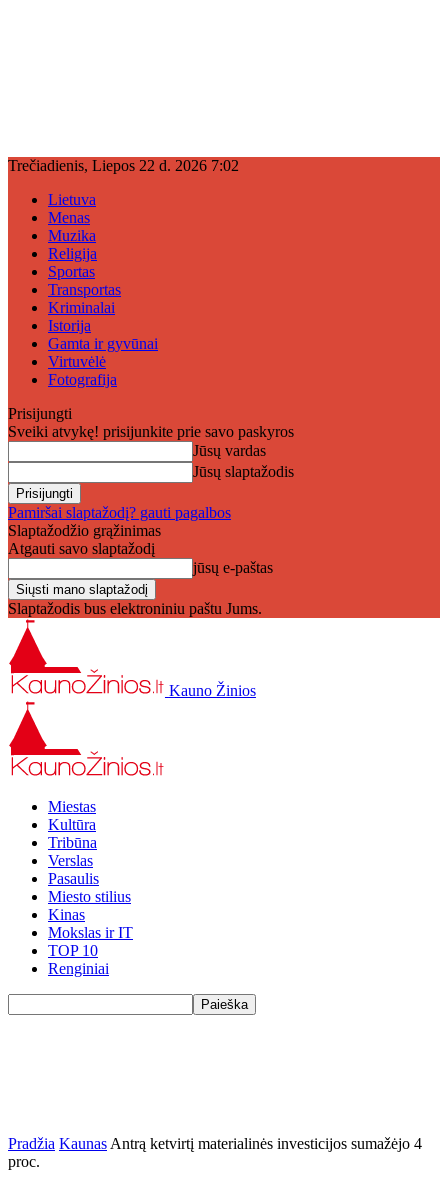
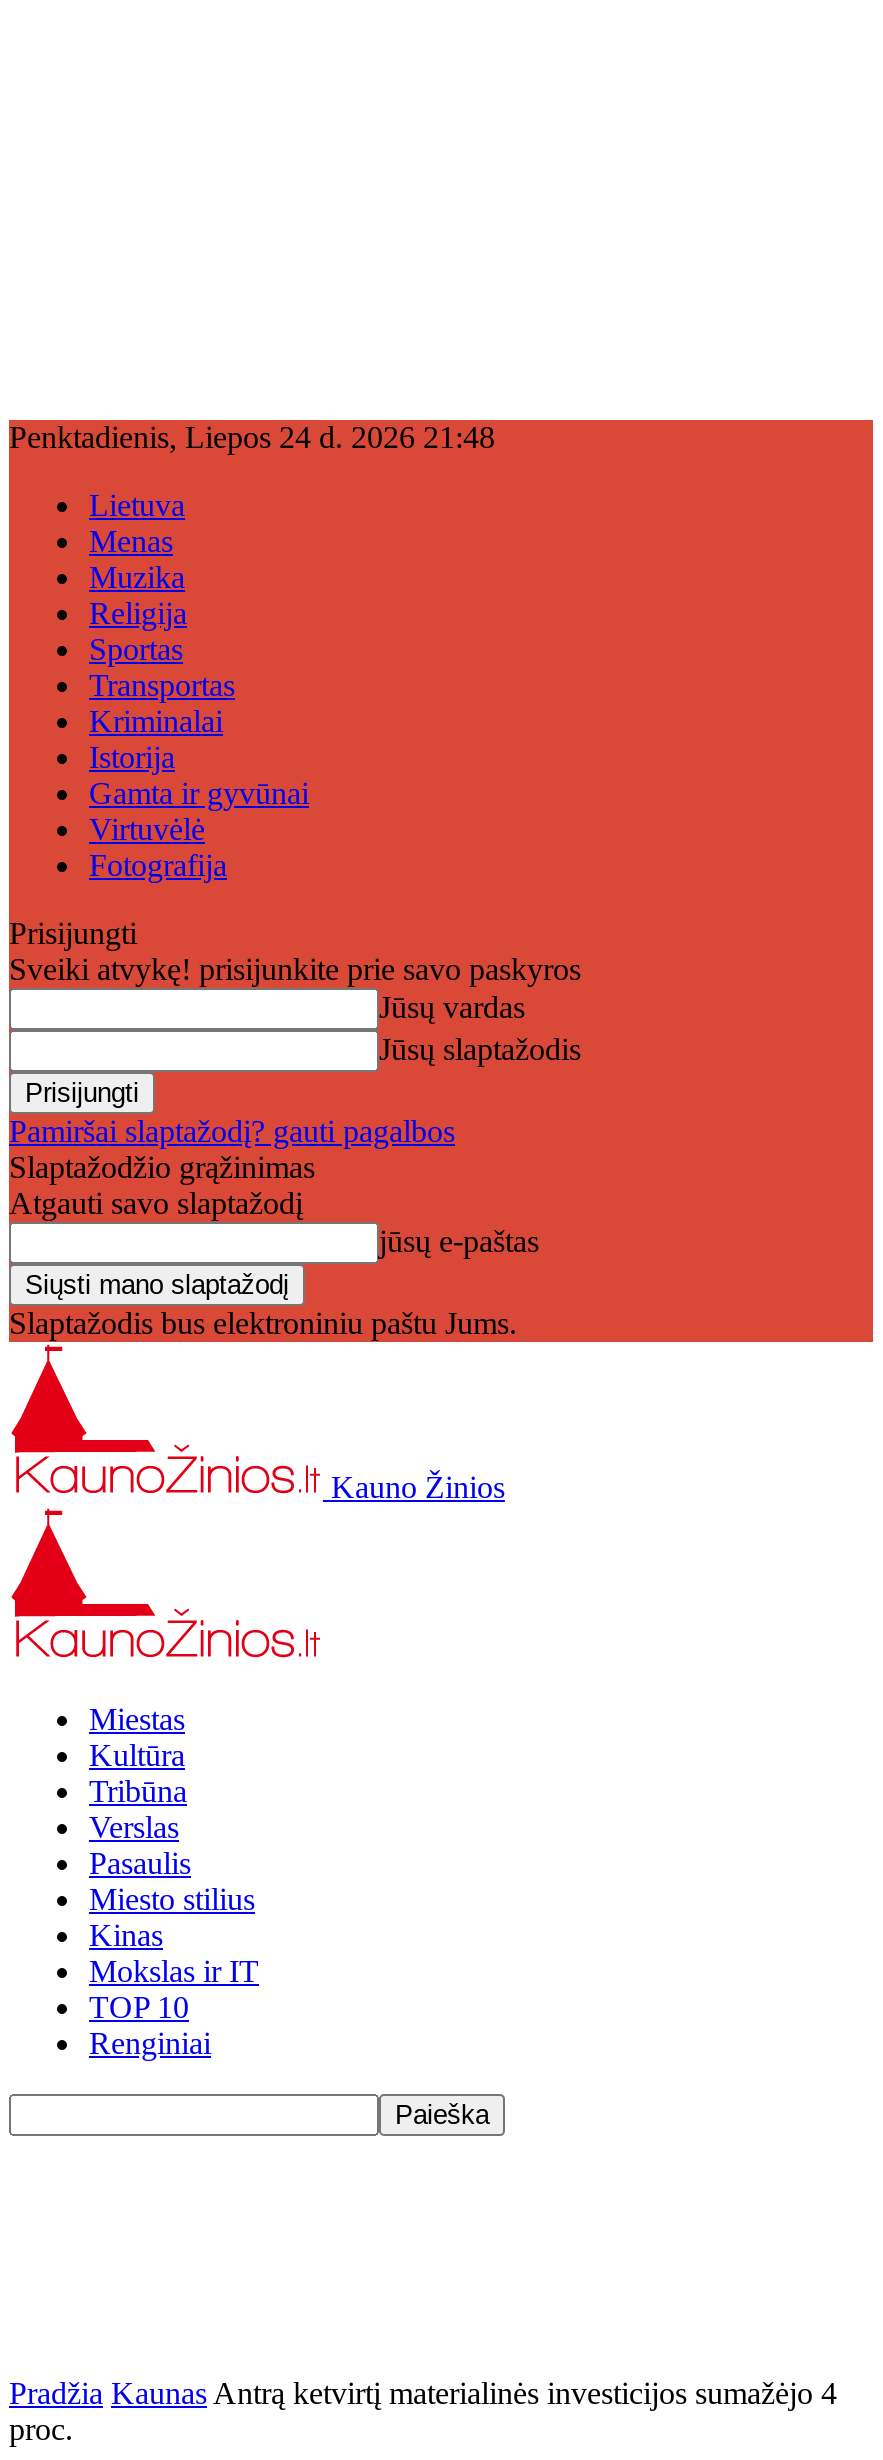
[8,157,239,174] Trečiadienis, Liepos 22 d. 2026 7:02 -> [9,420,495,454] Penktadienis, Liepos 24 d. 2026 21:48

